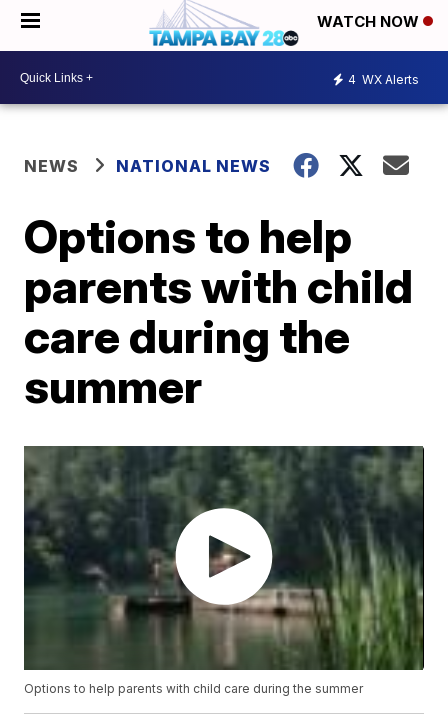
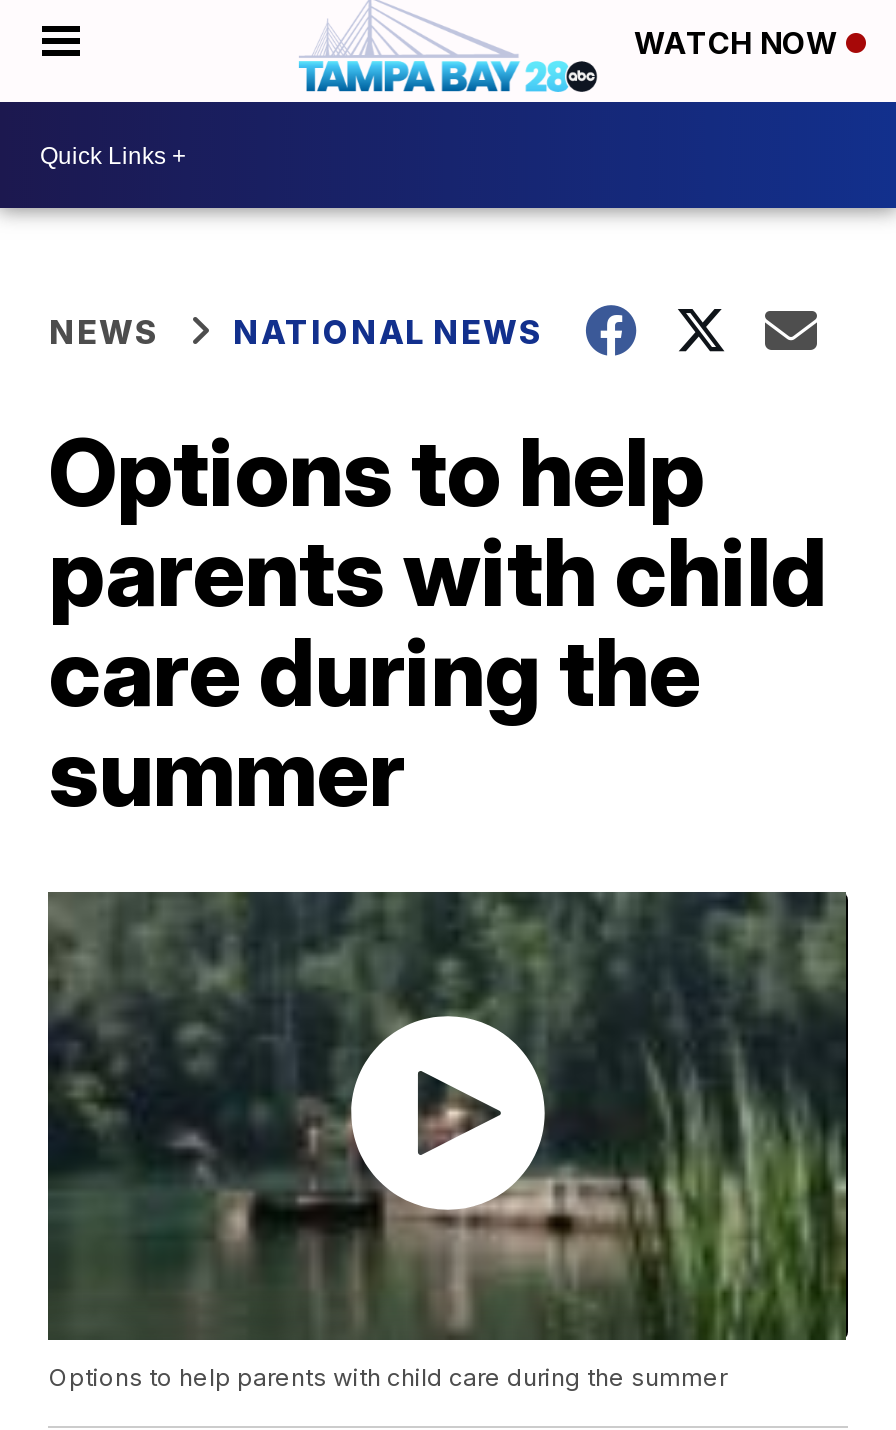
[348,71,419,86] 4 WX Alerts -> none

